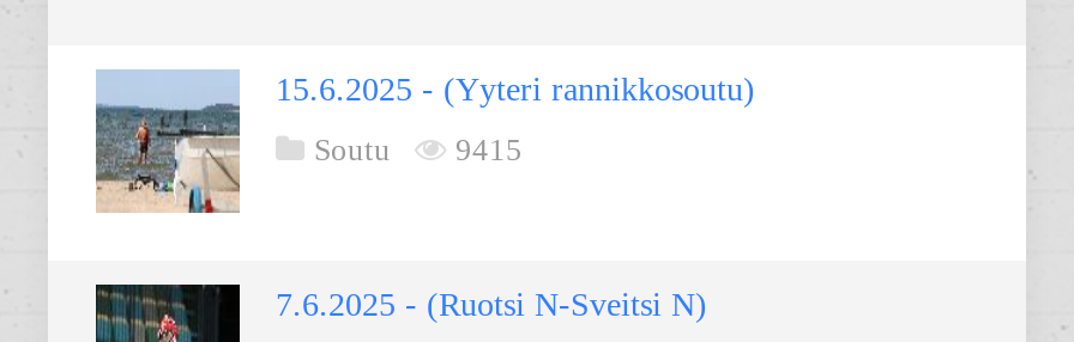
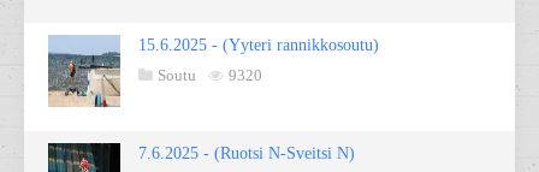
[314,132,523,168] Soutu 9415 -> [158,67,262,85] Soutu 9320

